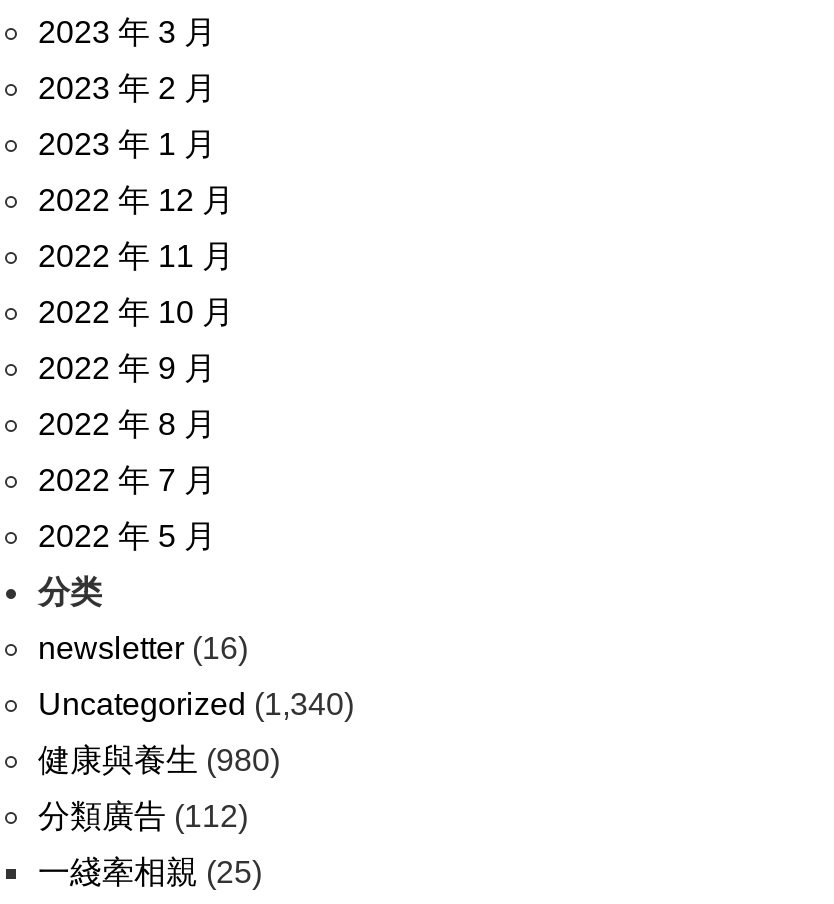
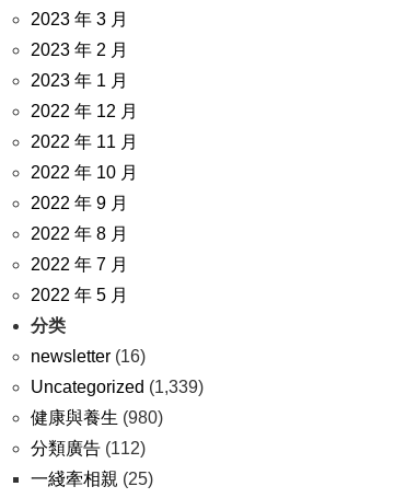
[38,687,354,721] Uncategorized (1,340) -> [31,378,204,396] Uncategorized (1,339)

